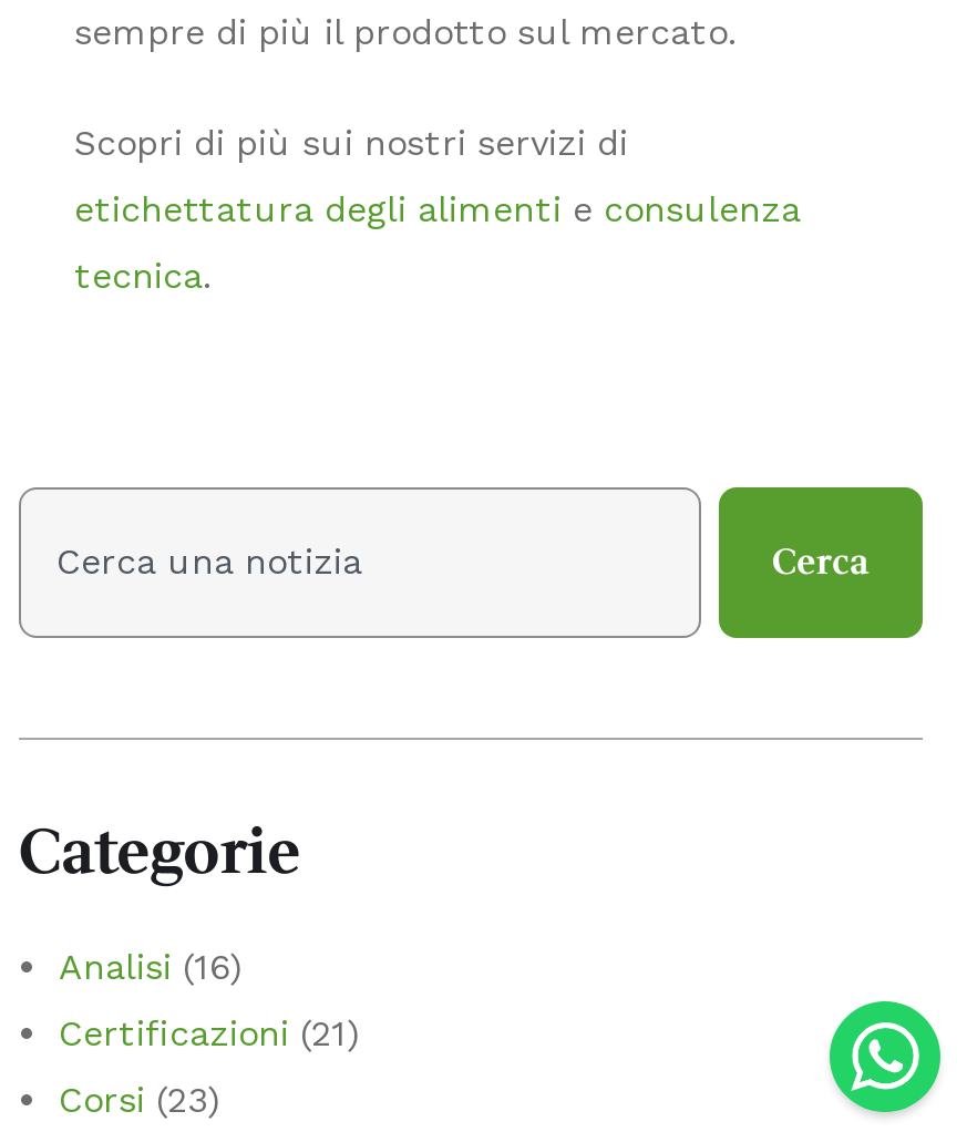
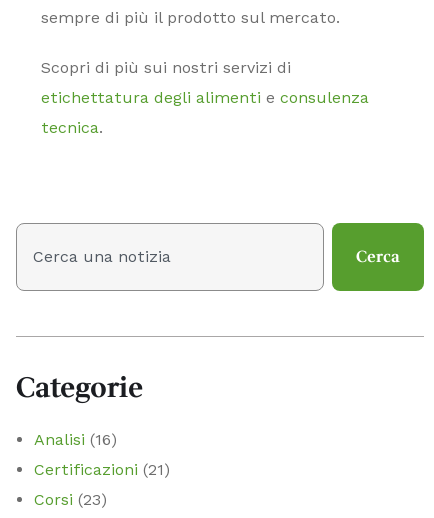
[827,999,943,1116] [image] -> none

